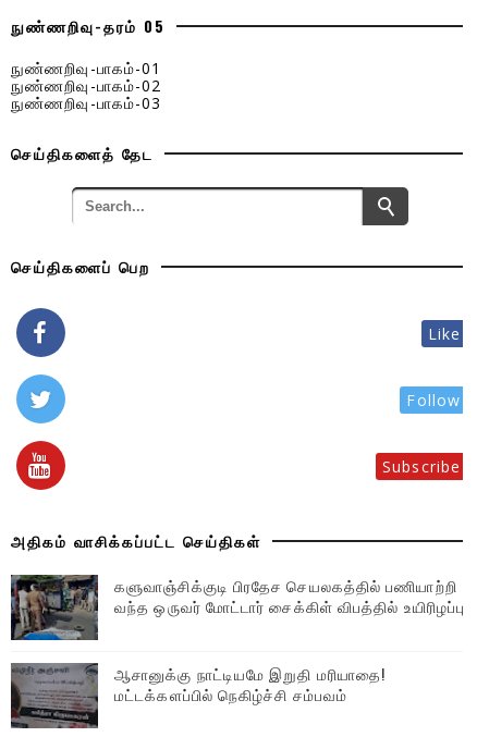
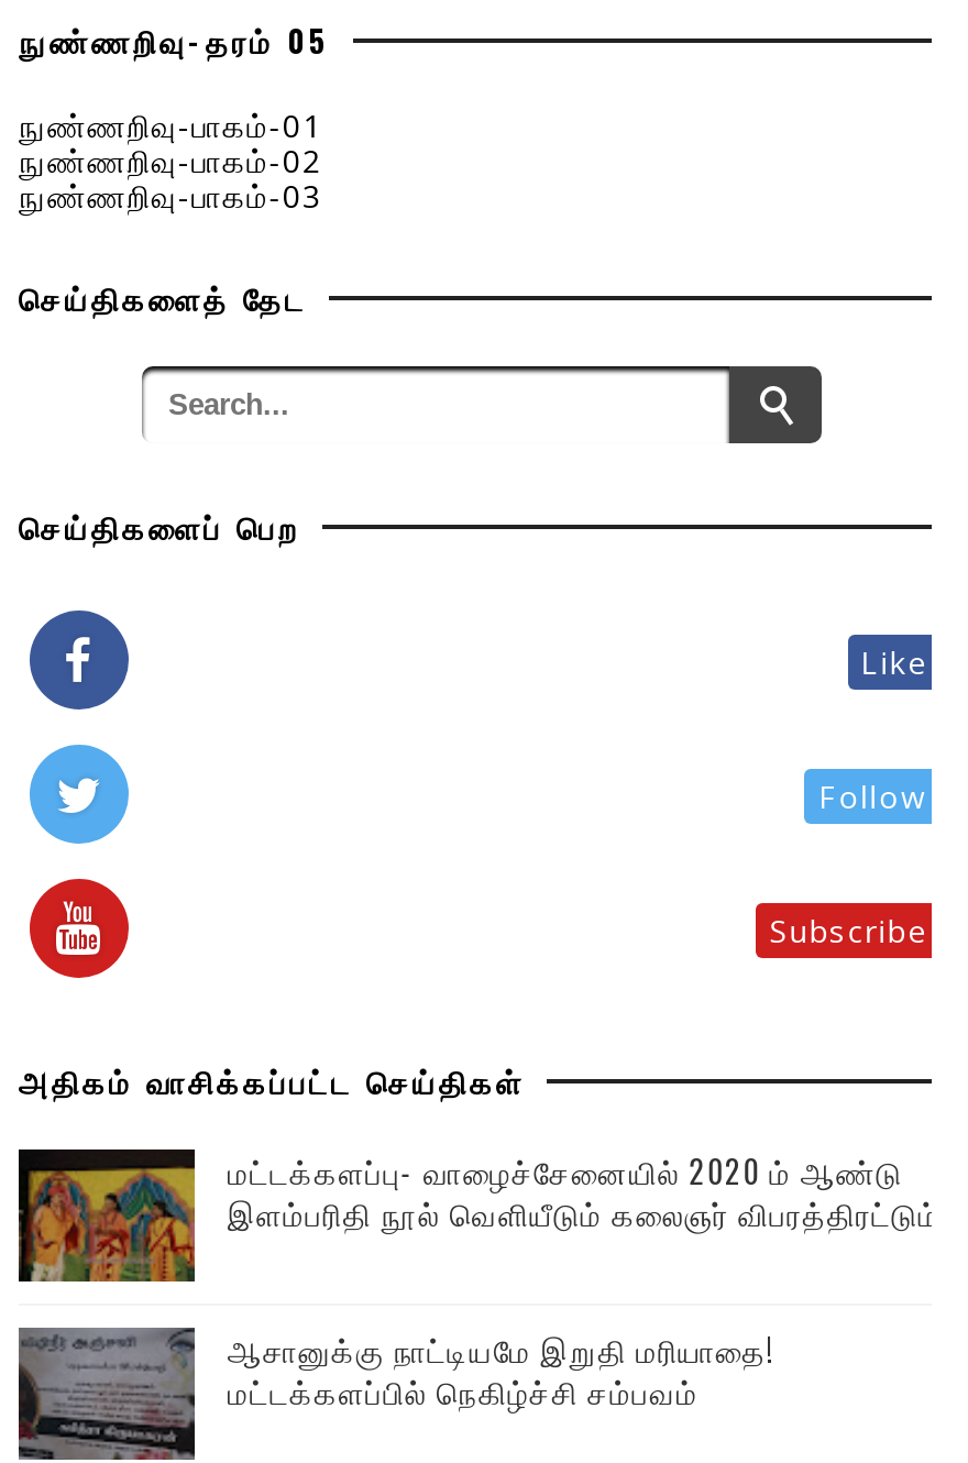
[10,574,465,641] [image] | களுவாஞ்சிக்குடி பிரதேச செயலகத்தில் பணியாற்றி | வந்த ஒருவர் மோட்டார் சைக்கிள் விபத்தில் உயிரிழப்பு -> [16,1147,959,1284] [image] | மட்டக்களப்பு- வாழைச்சேனையில் 2020 ம் ஆண்டு | இளம்பரிதி நூல் வெளியீடும் கலைஞர் விபரத்திரட்டும்!!

